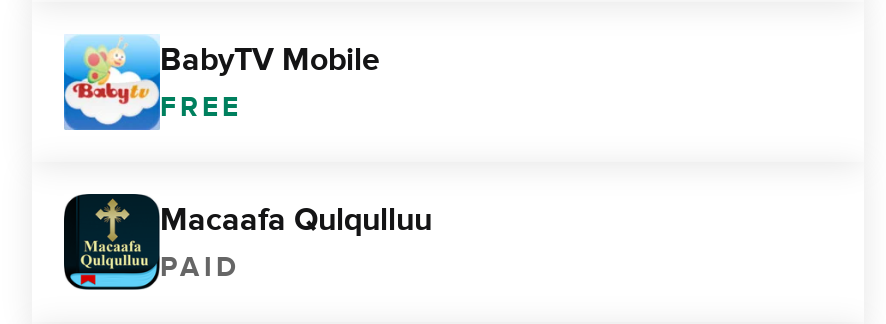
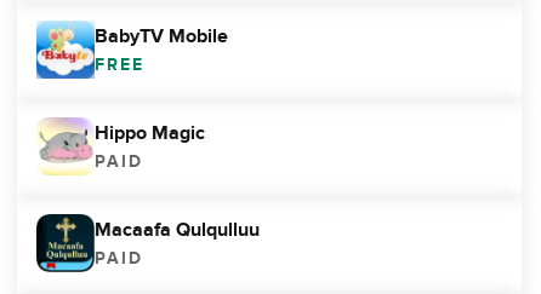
none -> [36,117,205,175] [image] | Hippo Magic | PAID

